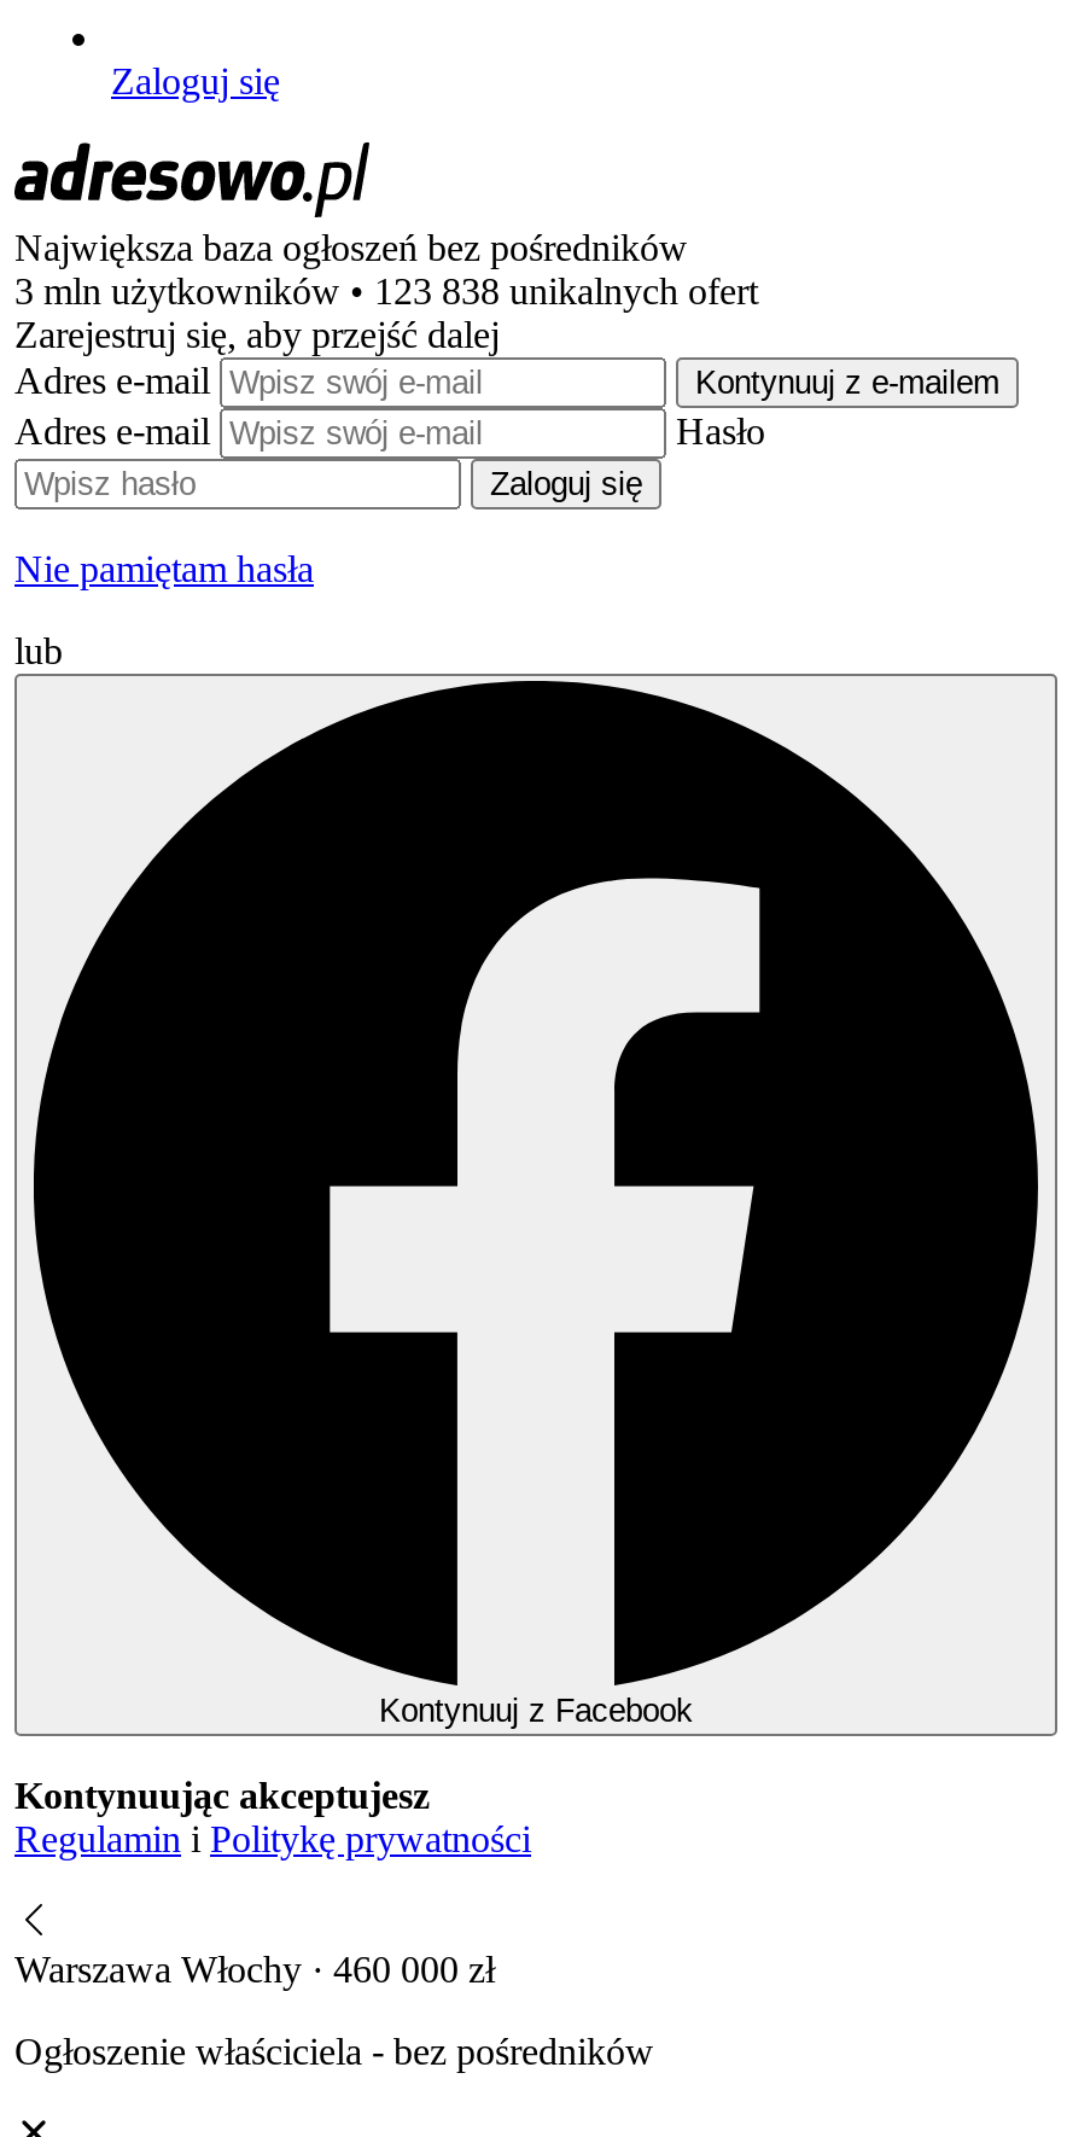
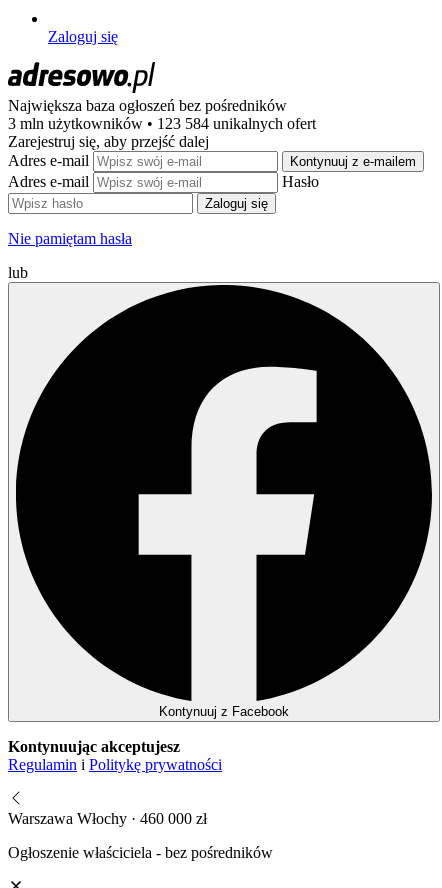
[14,270,758,311] 3 mln użytkowników • 123 838 unikalnych ofert -> [8,115,316,132] 3 mln użytkowników • 123 584 unikalnych ofert

